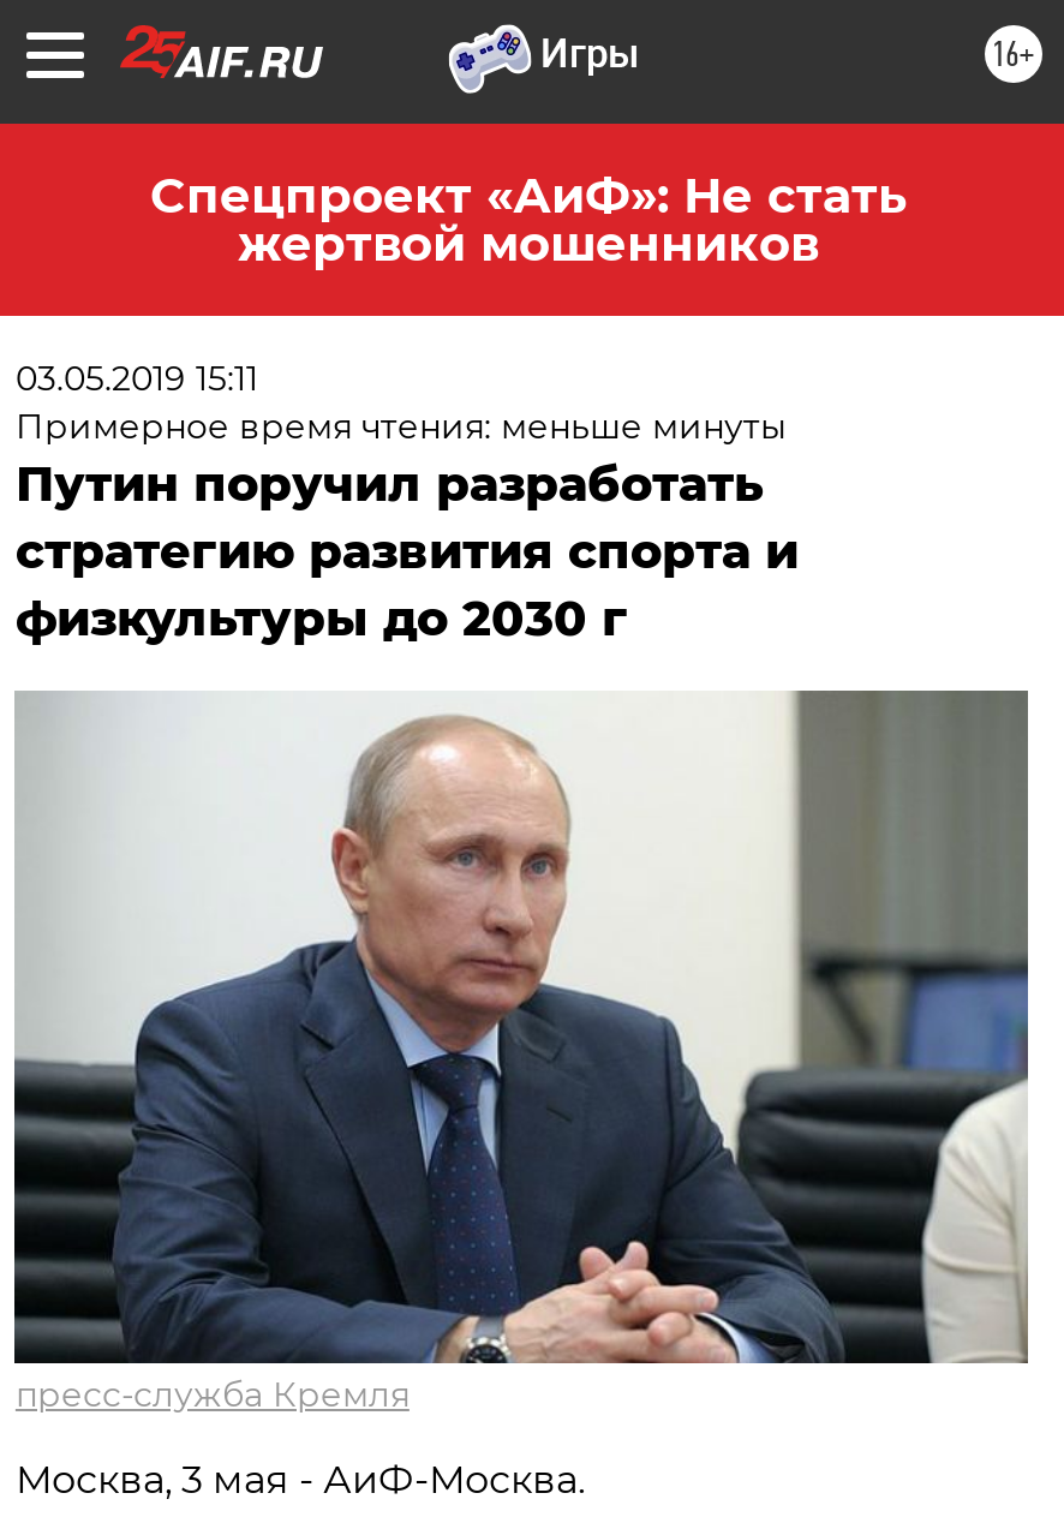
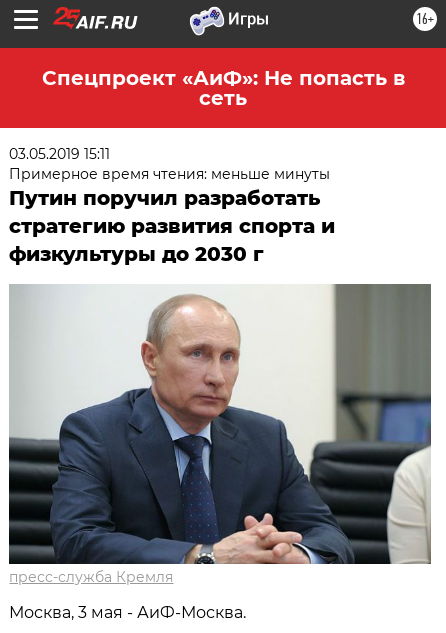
[150,167,907,273] Спецпроект «АиФ»: Не стать | жертвой мошенников -> [41,66,404,110] Спецпроект «АиФ»: Не попасть в | сеть

